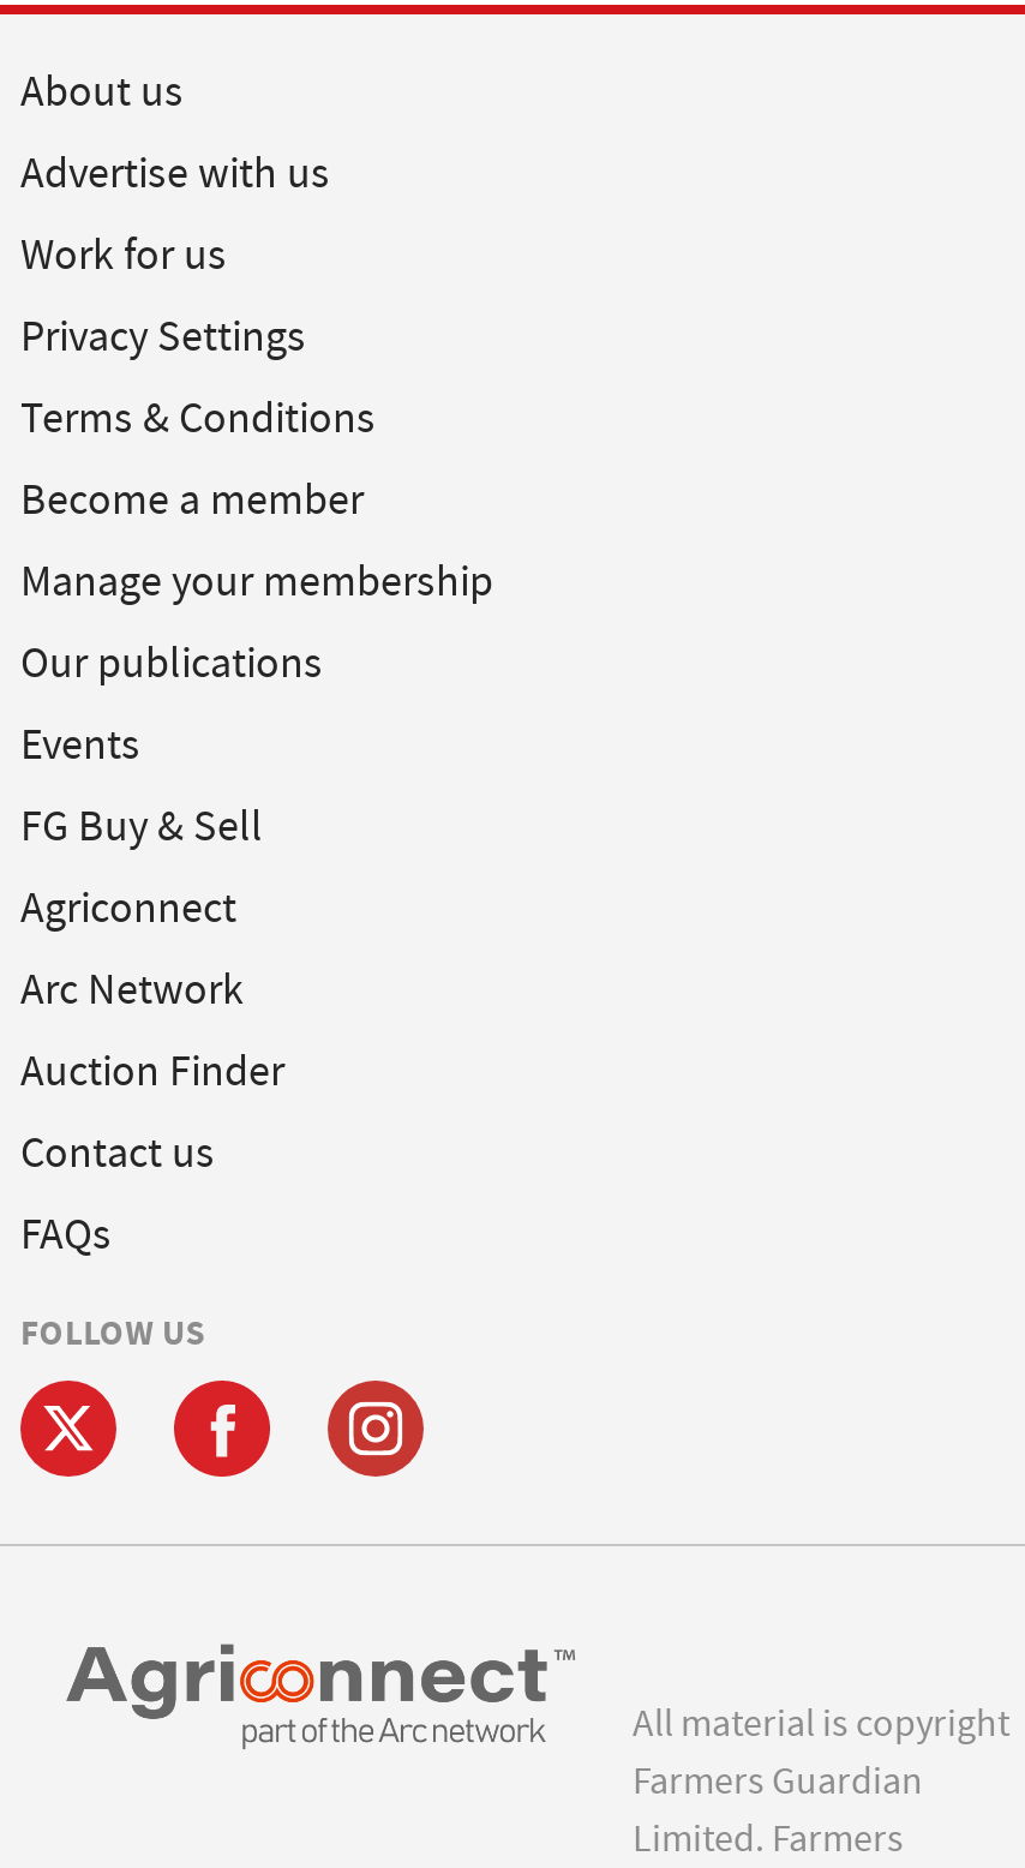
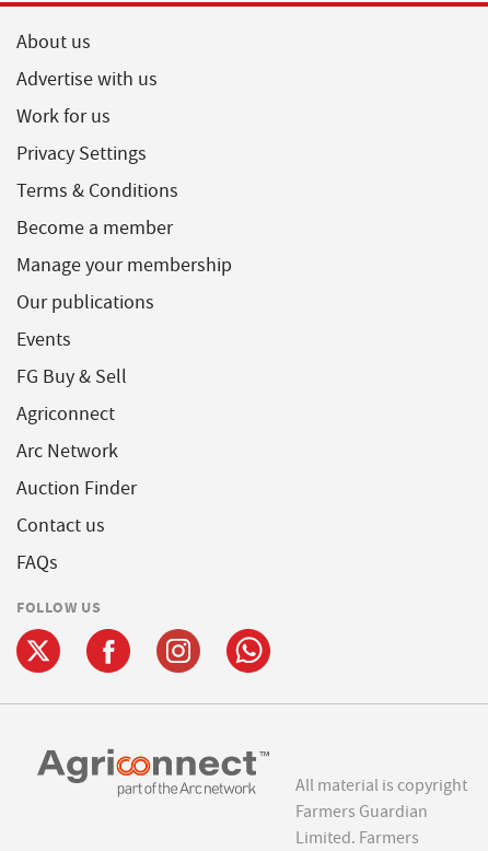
none -> [225,628,271,674] [image]

